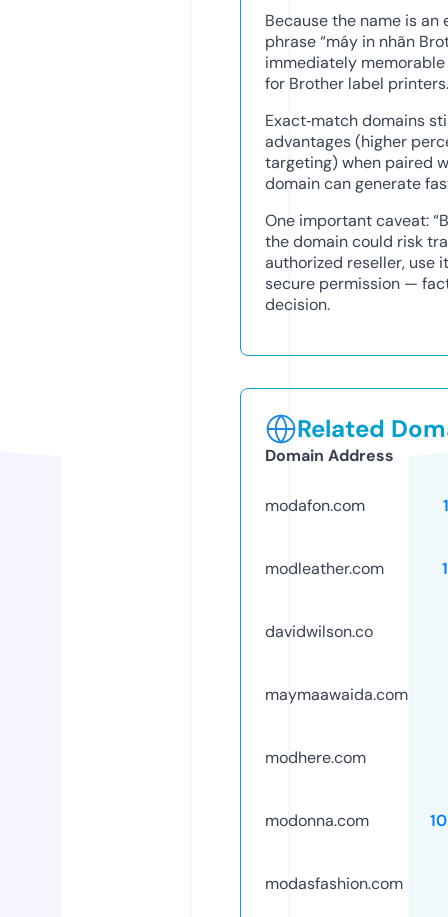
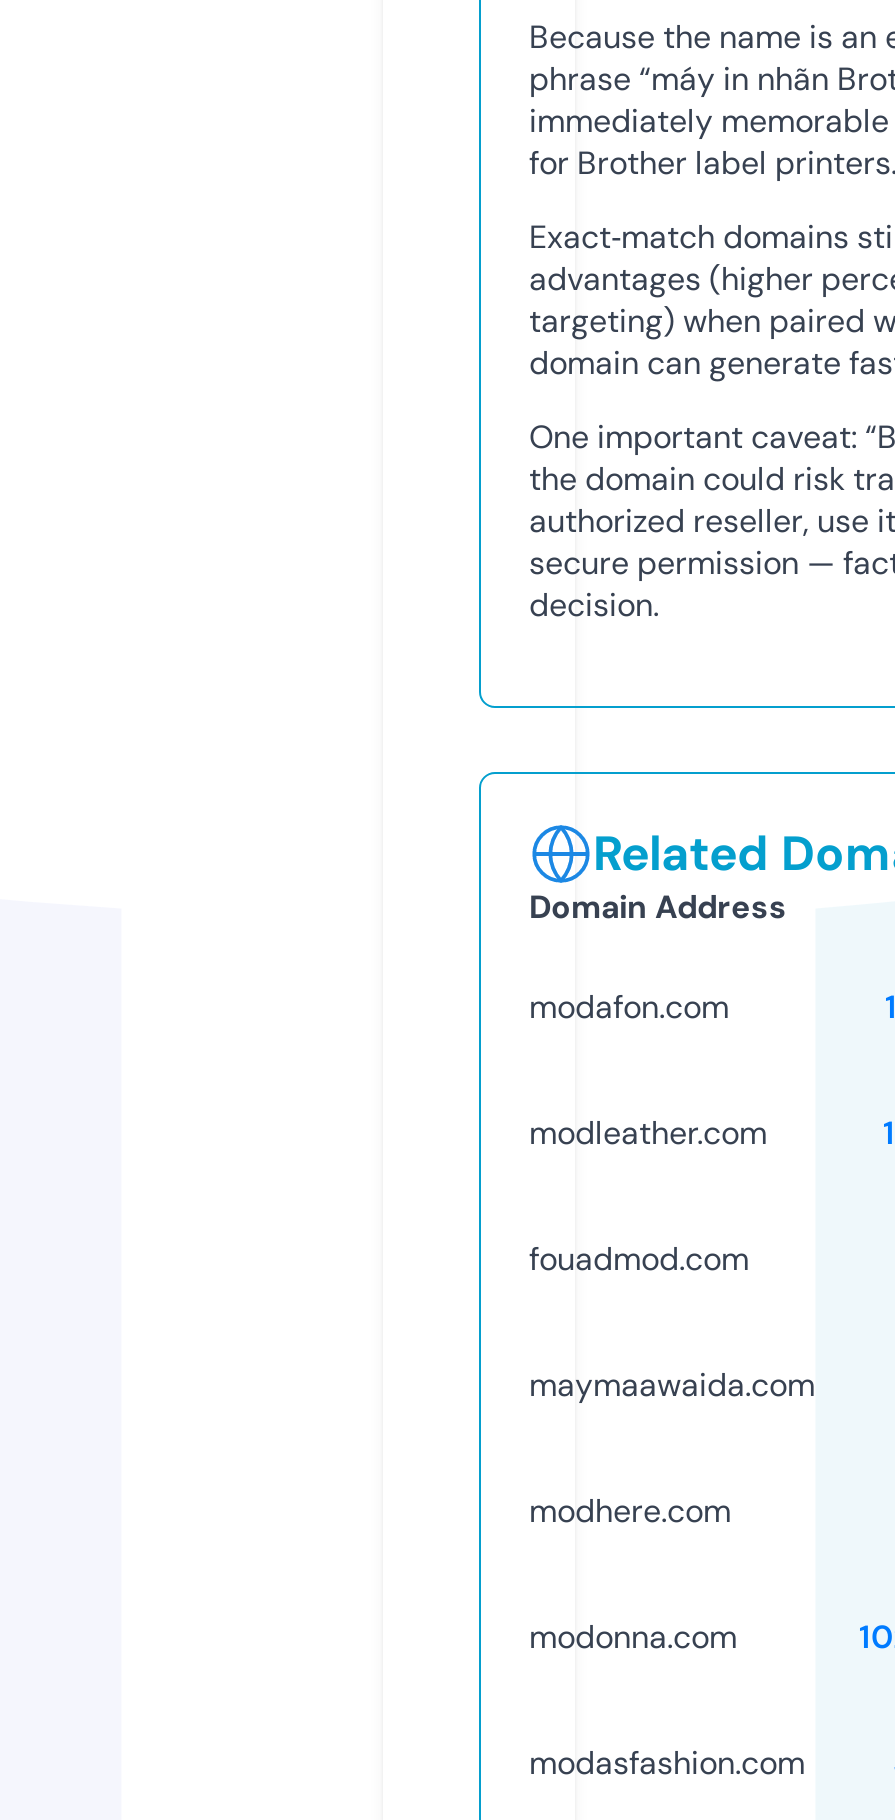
[265,621,373,642] davidwilson.co -> [529,1238,749,1280] fouadmod.com

